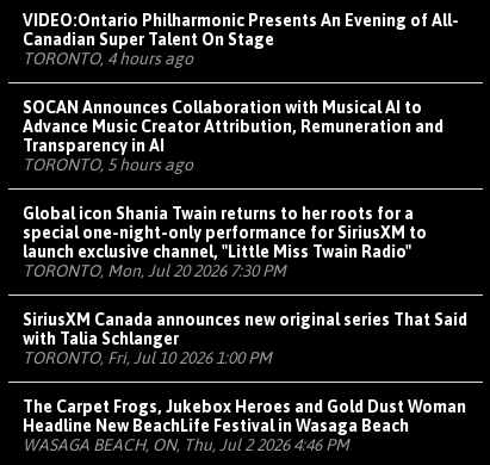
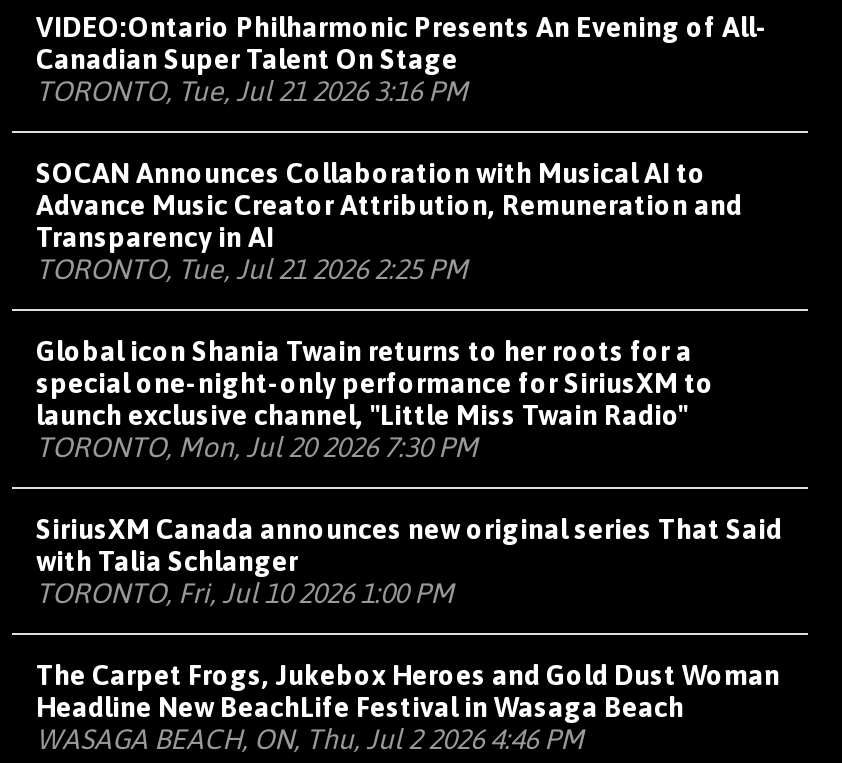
[23,48,193,67] TORONTO, 4 hours ago -> [36,74,468,106] TORONTO, Tue, Jul 21 2026 3:16 PM
[23,155,193,174] TORONTO, 5 hours ago -> [36,252,468,284] TORONTO, Tue, Jul 21 2026 2:25 PM

